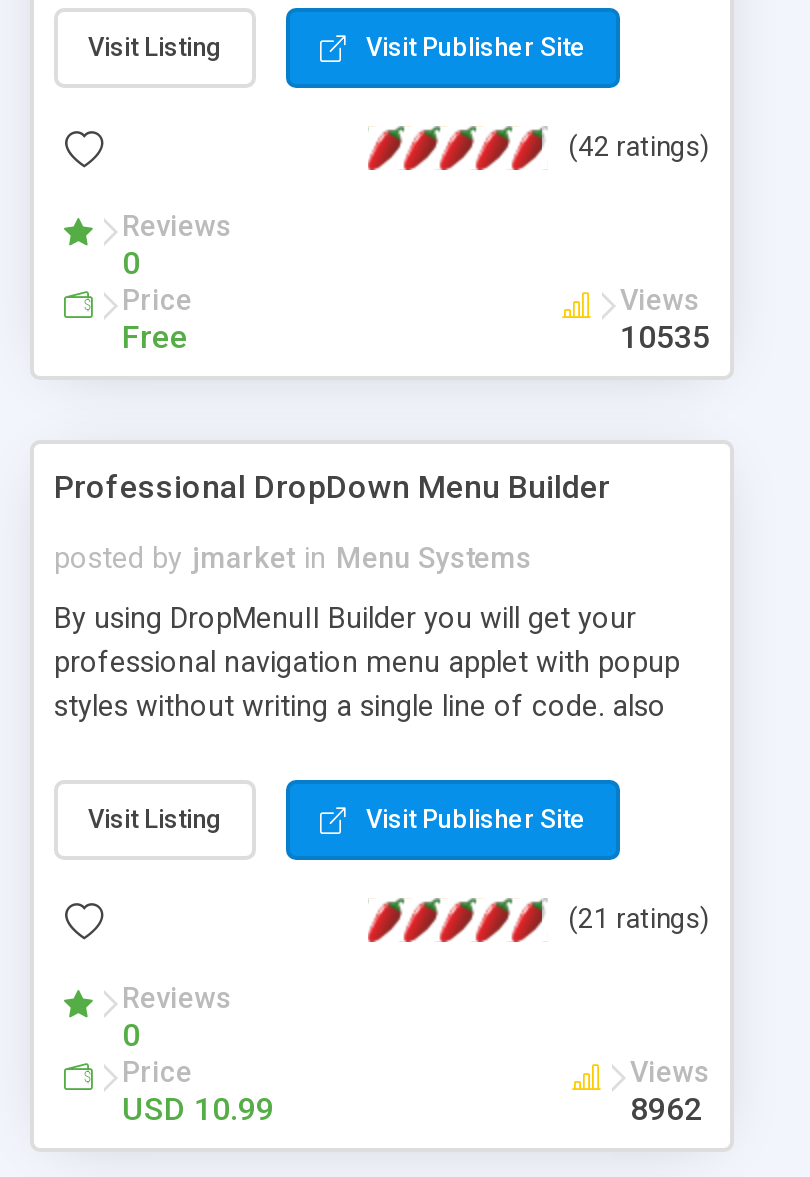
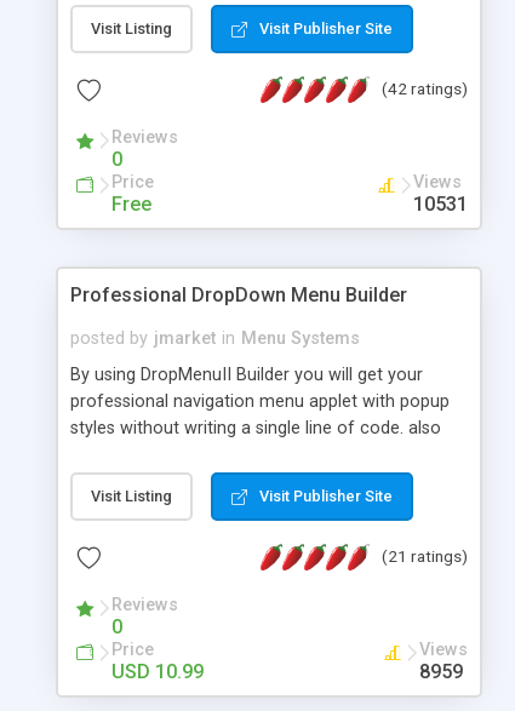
[620,318,710,356] 10535 -> [413,192,468,215] 10531
[630,1090,702,1128] 8962 -> [419,660,463,683] 8959

